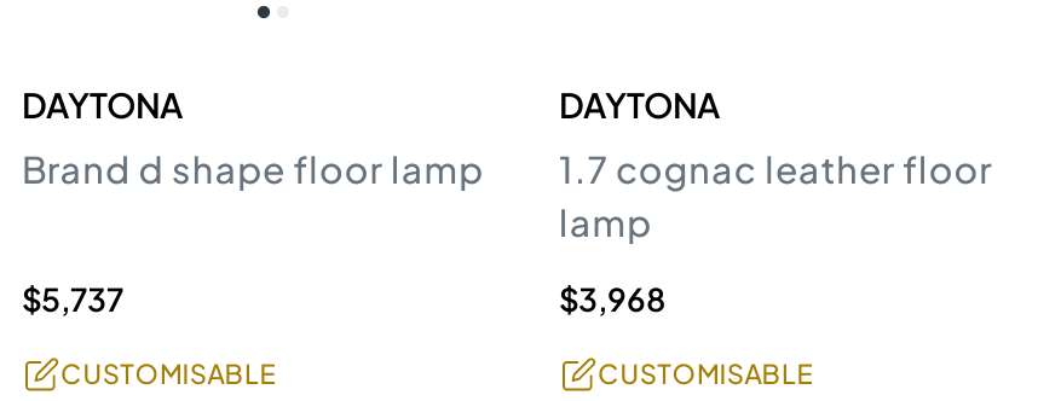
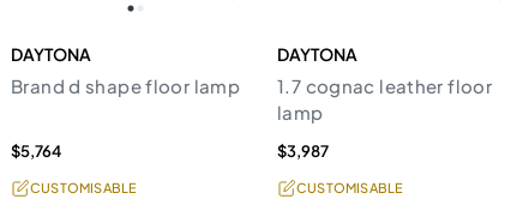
[22,280,123,318] $5,737 -> [11,141,61,160] $5,764
[559,280,665,318] $3,968 -> [277,141,329,160] $3,987

